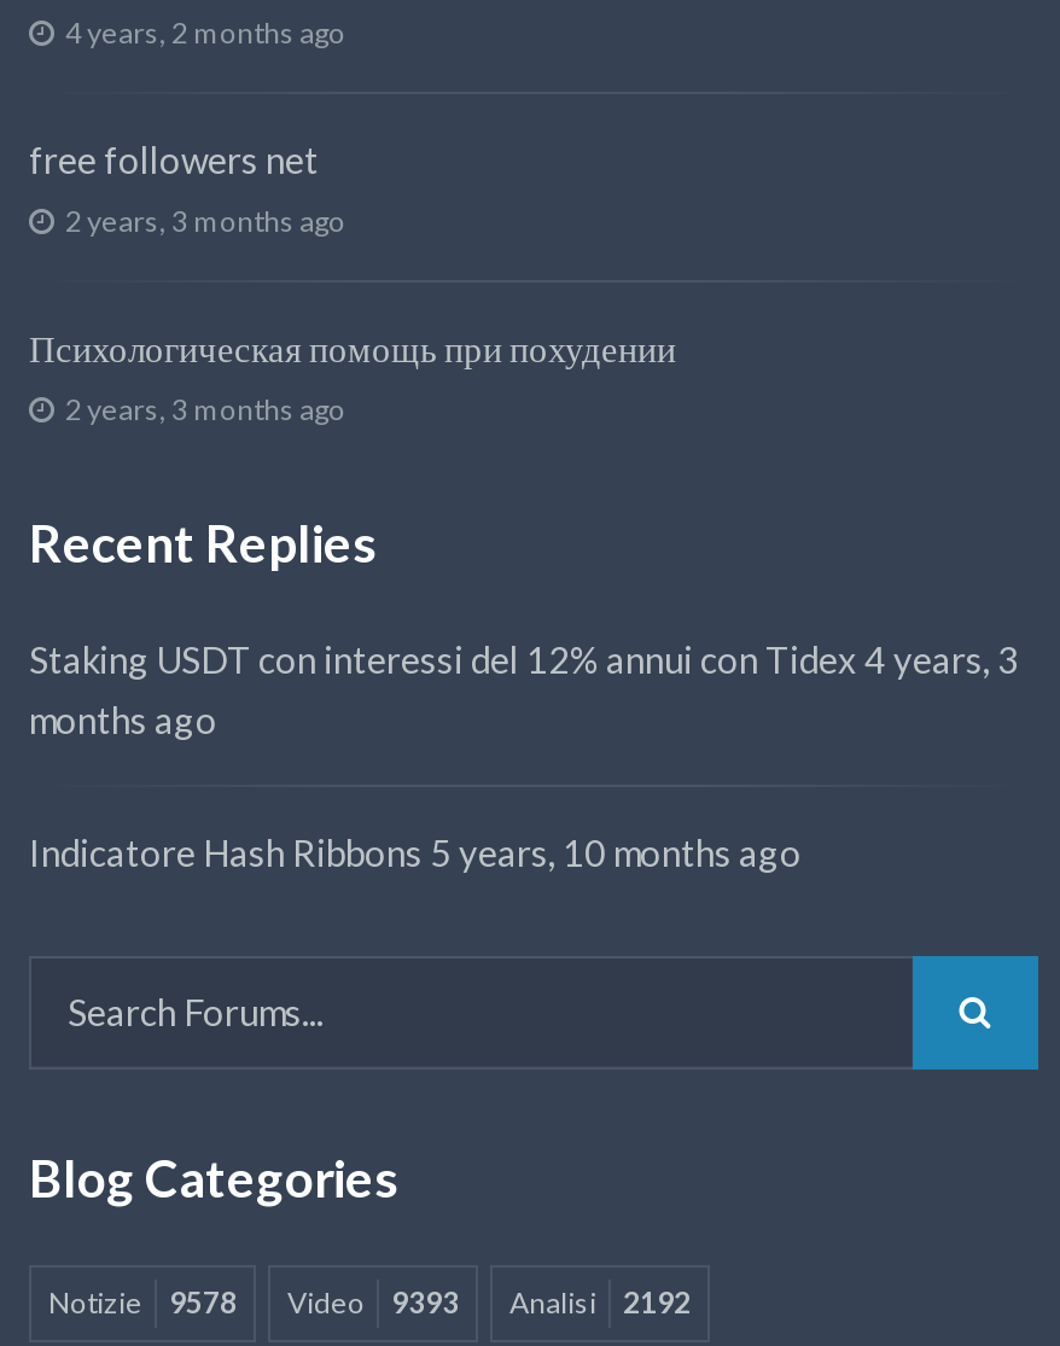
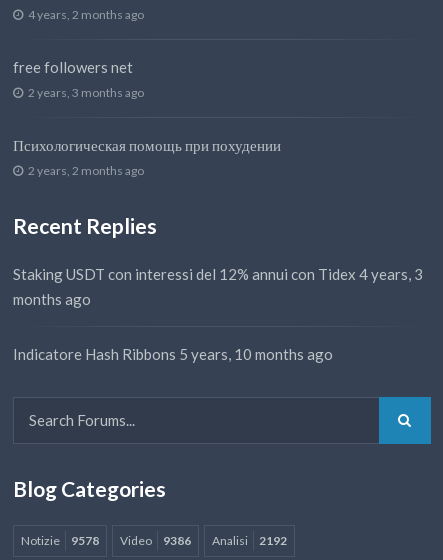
[65,390,345,426] 2 years, 3 months ago -> [28,163,144,178] 2 years, 2 months ago
[48,1285,691,1321] Notizie 9578 Video 9393 Analisi 2192 -> [21,533,287,548] Notizie 9578 Video 9386 Analisi 2192

